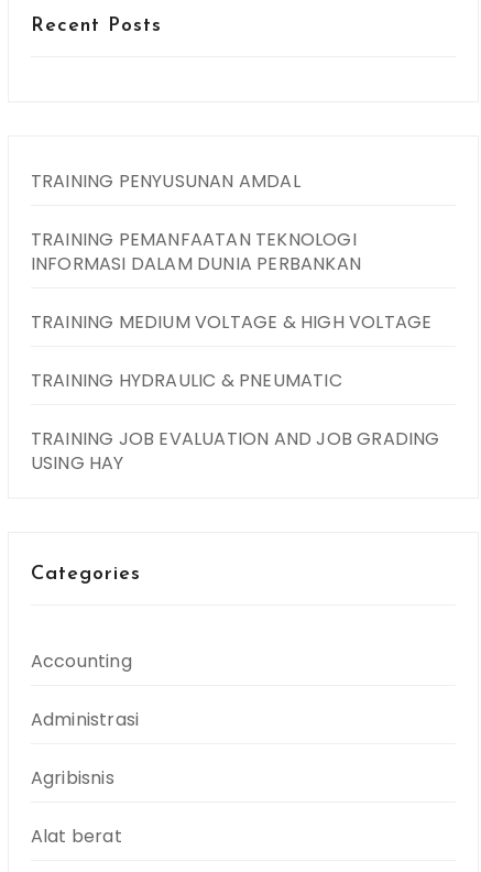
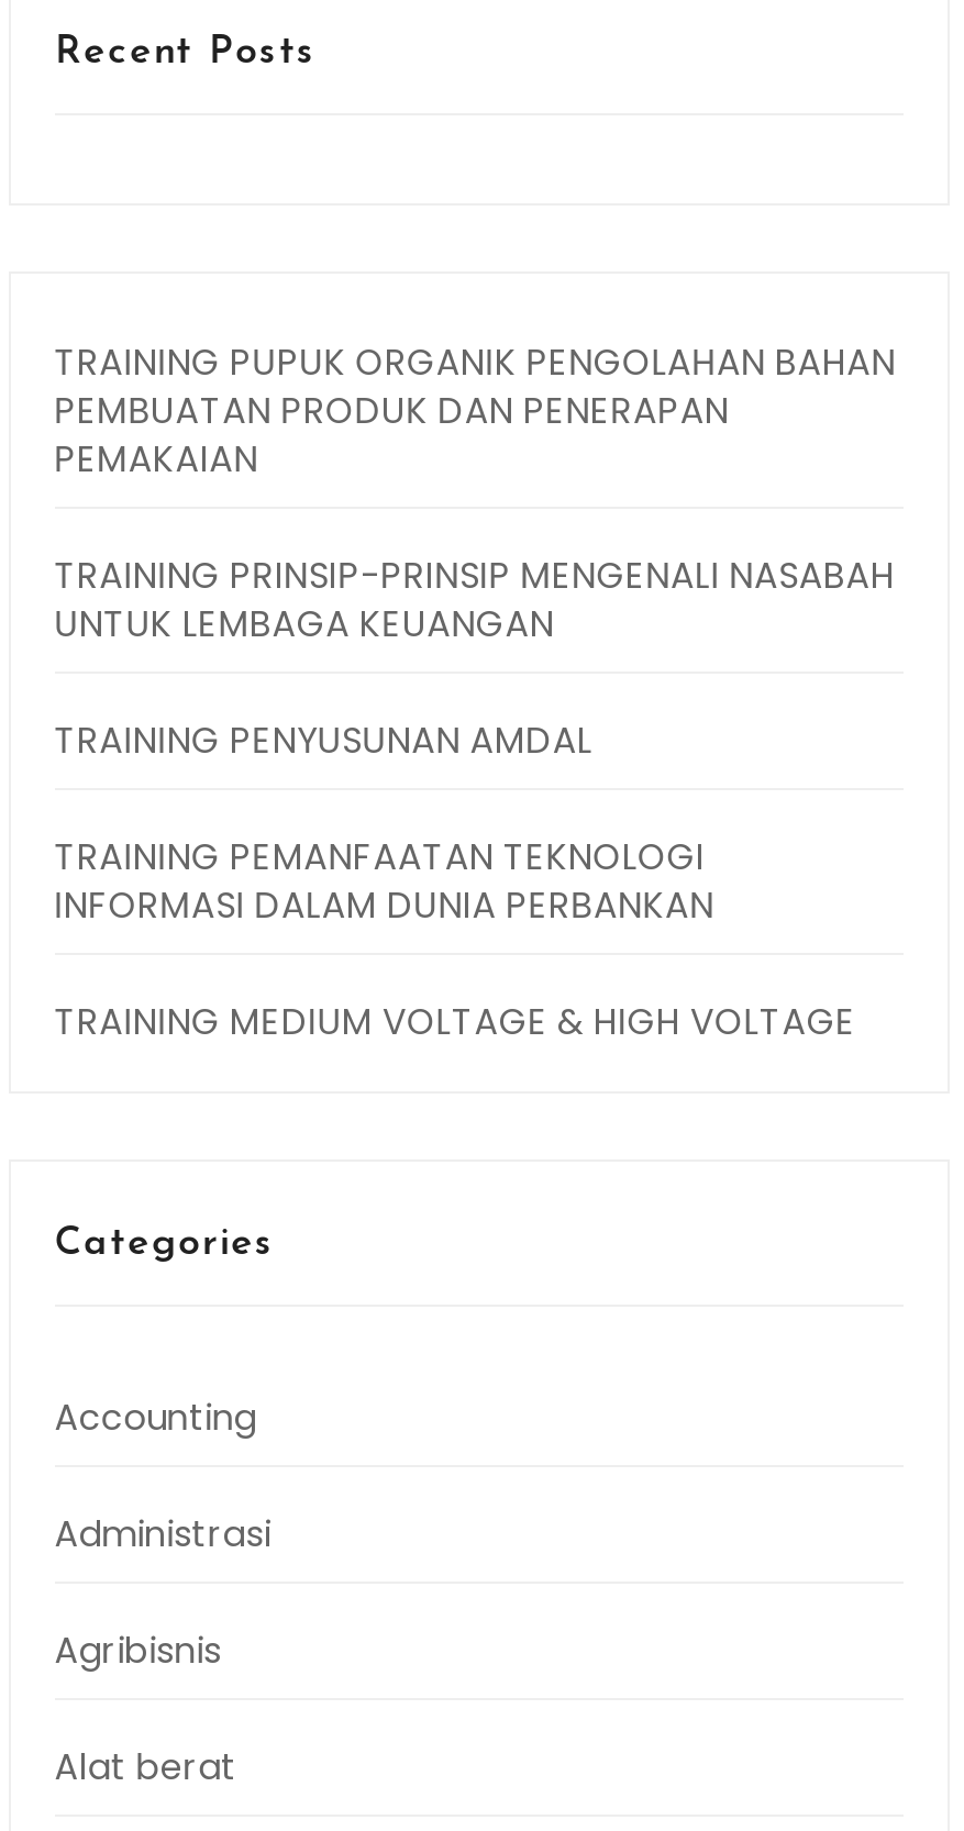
none -> [55,337,896,650] TRAINING PUPUK ORGANIK PENGOLAHAN BAHAN | PEMBUATAN PRODUK DAN PENERAPAN | PEMAKAIAN | TRAINING PRINSIP-PRINSIP MENGENALI NASABAH | UNTUK LEMBAGA KEUANGAN
moved [31,168,432,335] -> [55,715,856,1047]: TRAINING PENYUSUNAN AMDAL | TRAINING PEMANFAATAN TEKNOLOGI | INFORMASI DALAM DUNIA PERBANKAN | TRAINING MEDIUM VOLTAGE & HIGH VOLTAGE
[31,368,440,476] TRAINING HYDRAULIC & PNEUMATIC | TRAINING JOB EVALUATION AND JOB GRADING | USING HAY -> none

